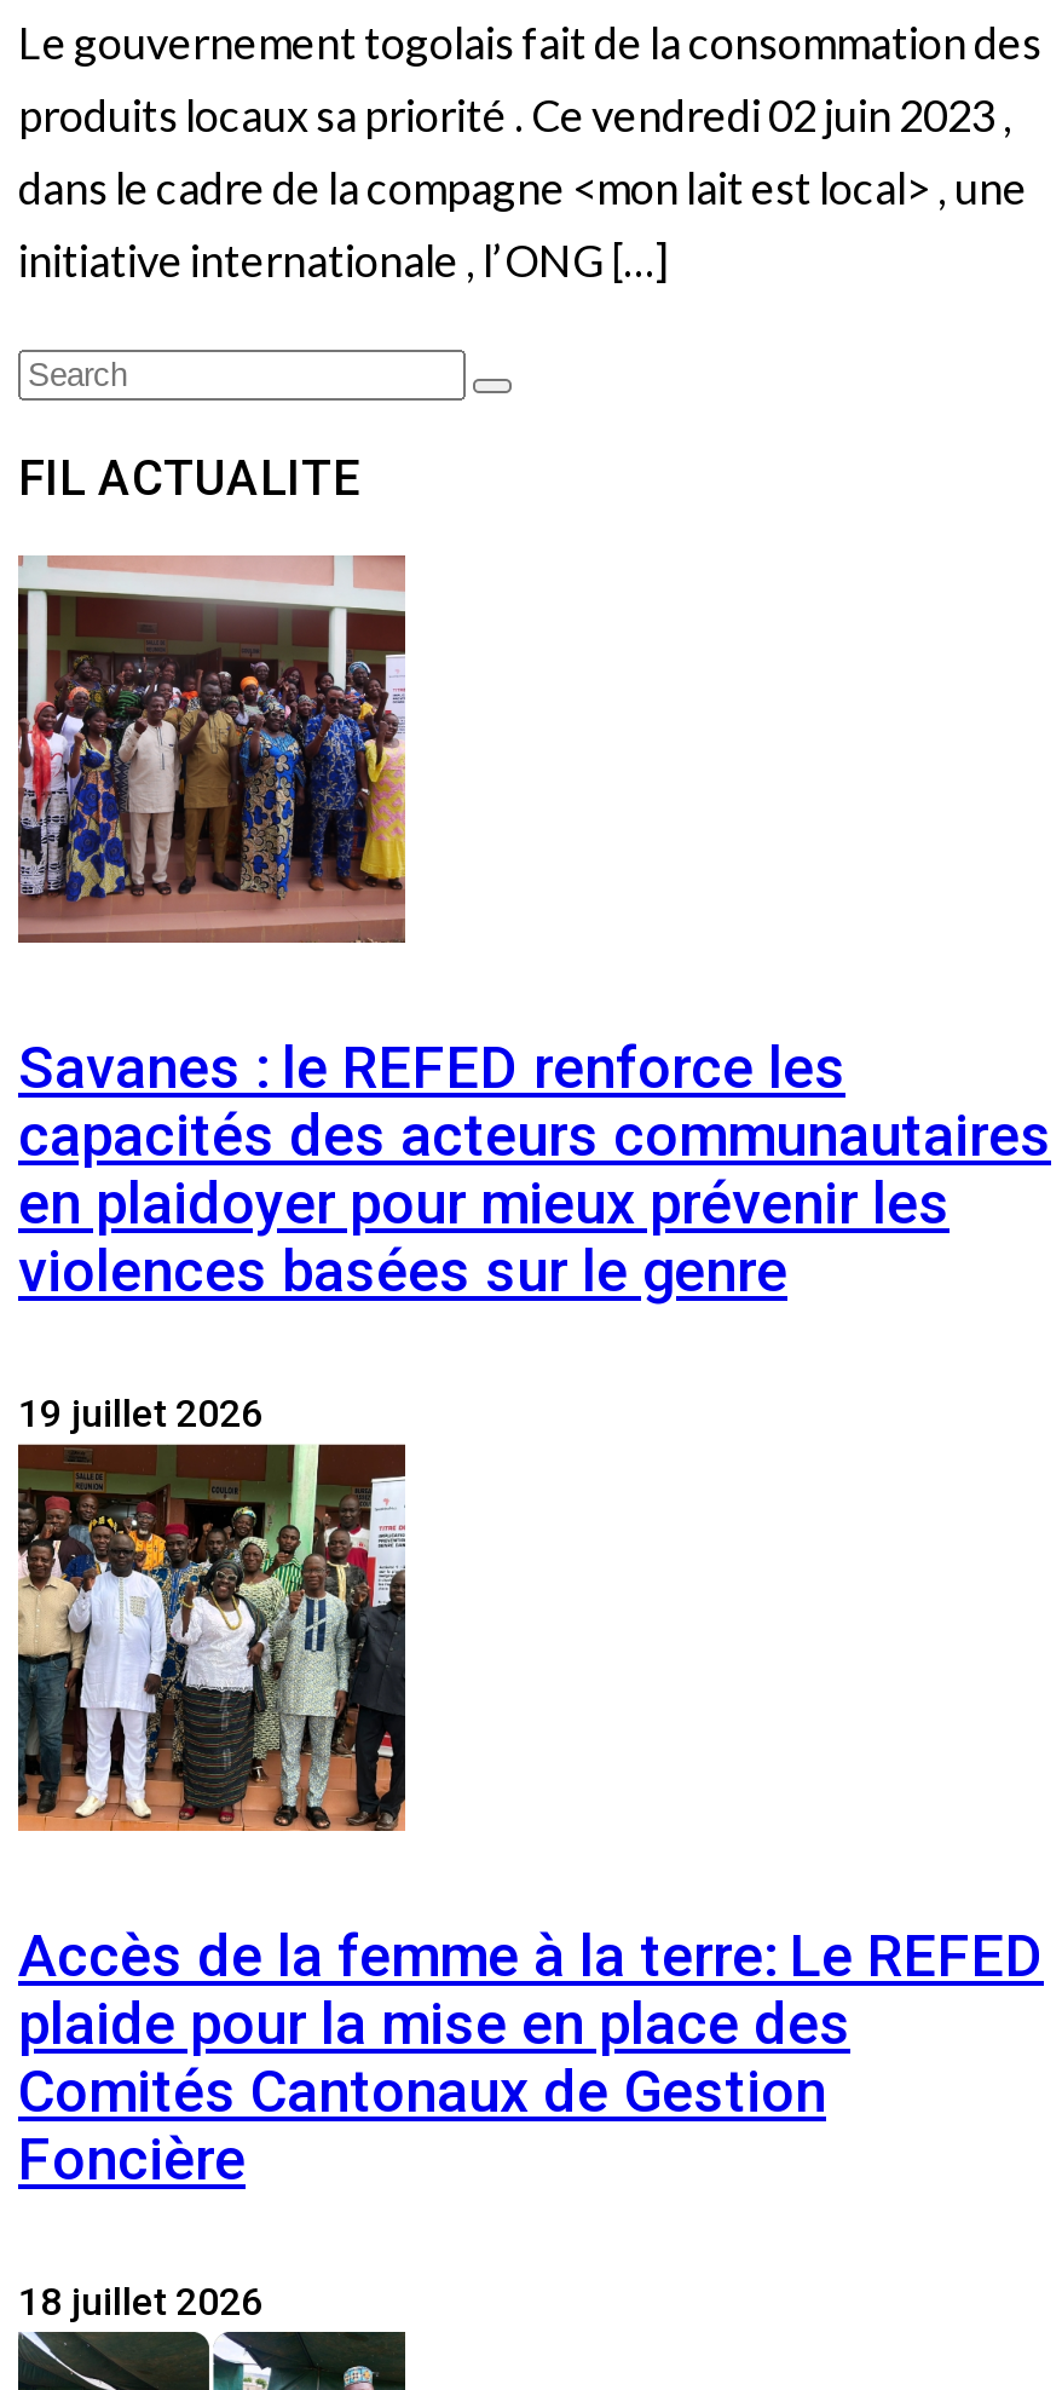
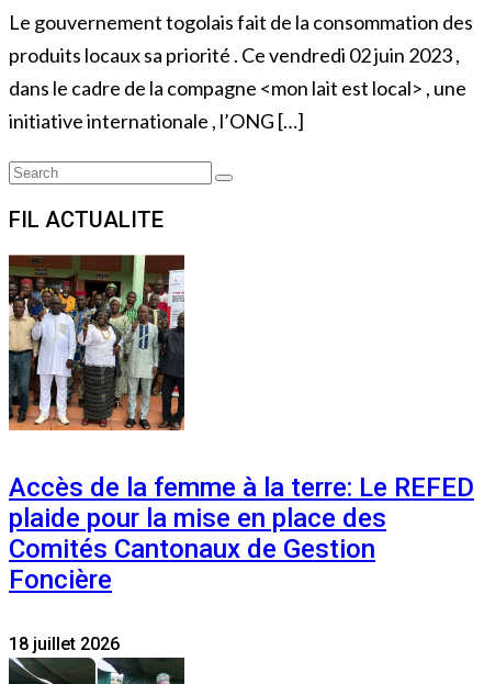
[16,555,1051,1436] [image] | Savanes : le REFED renforce les | capacités des acteurs communautaires | en plaidoyer pour mieux prévenir les | violences basées sur le genre | 19 juillet 2026 -> none

